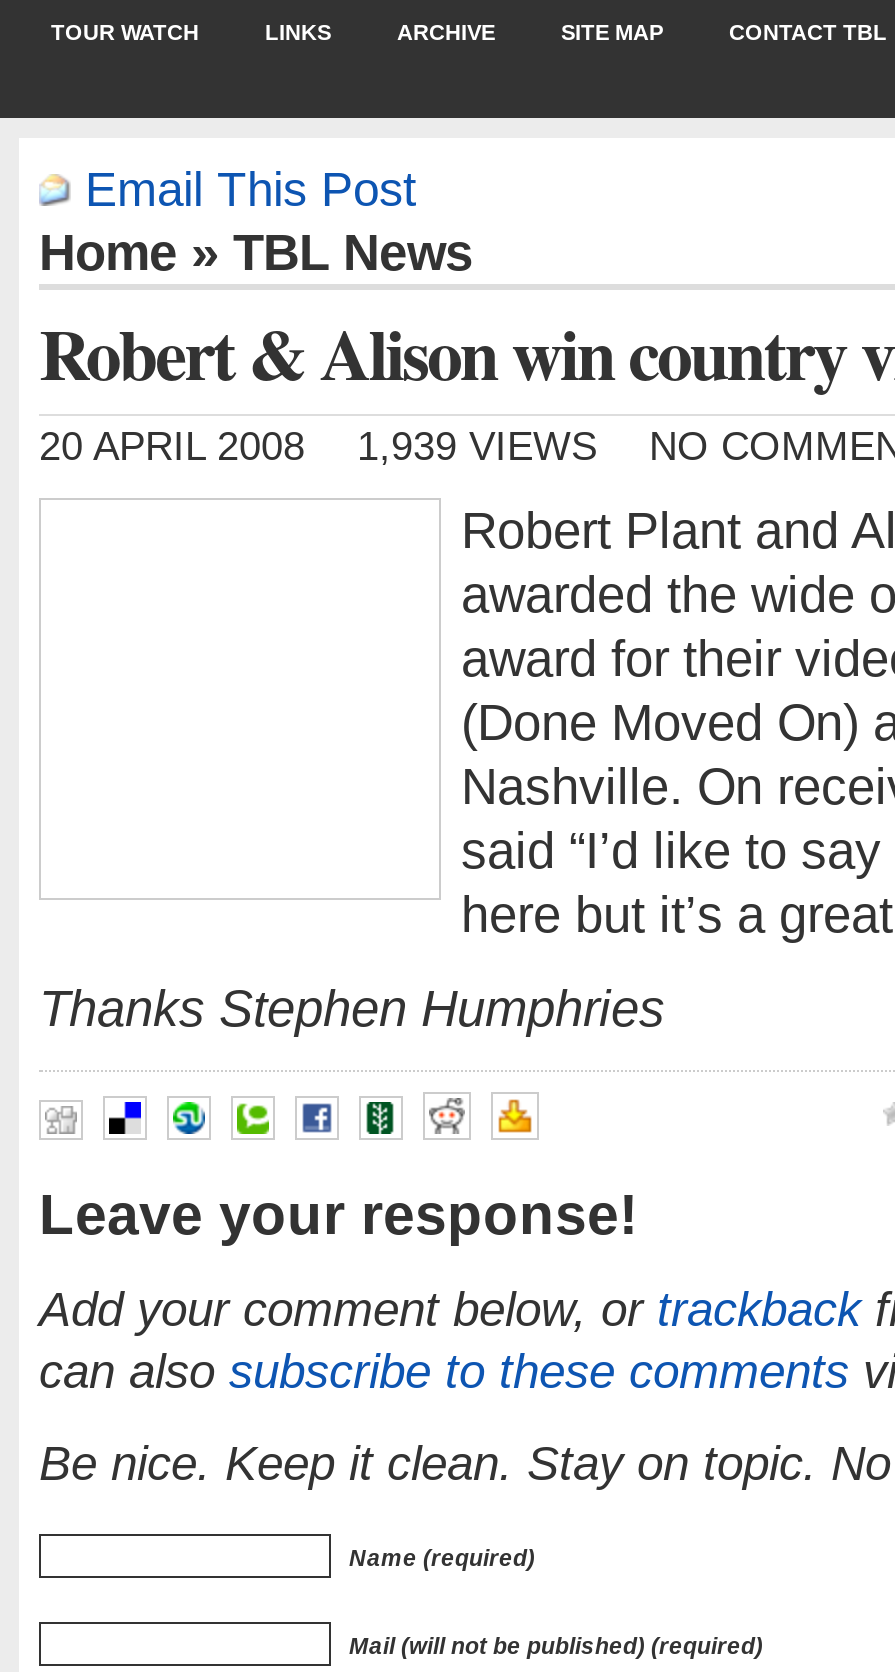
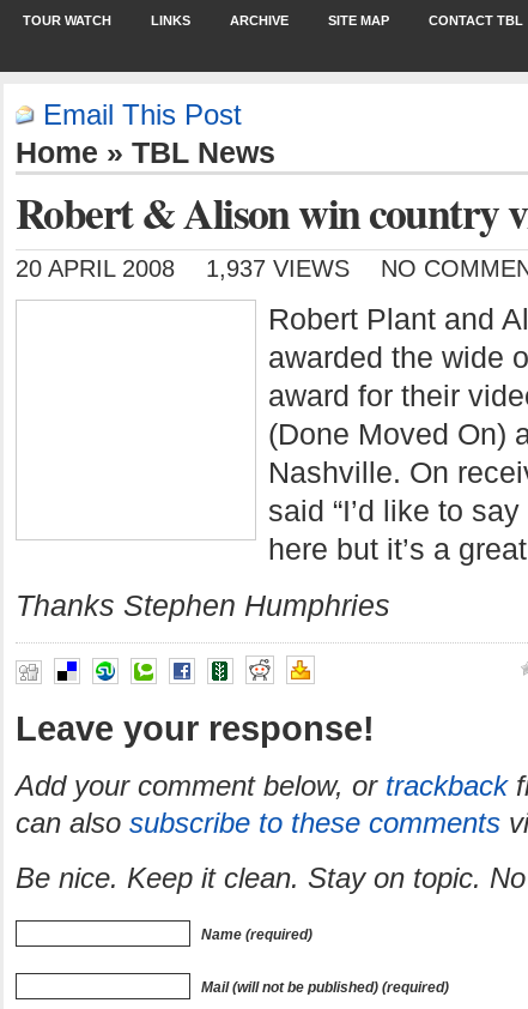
[357,424,597,468] 1,939 VIEWS -> [206,255,350,282] 1,937 VIEWS

